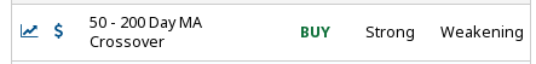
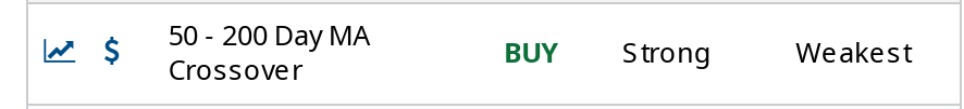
[441,22,524,43] Weakening -> [796,35,911,72] Weakest

